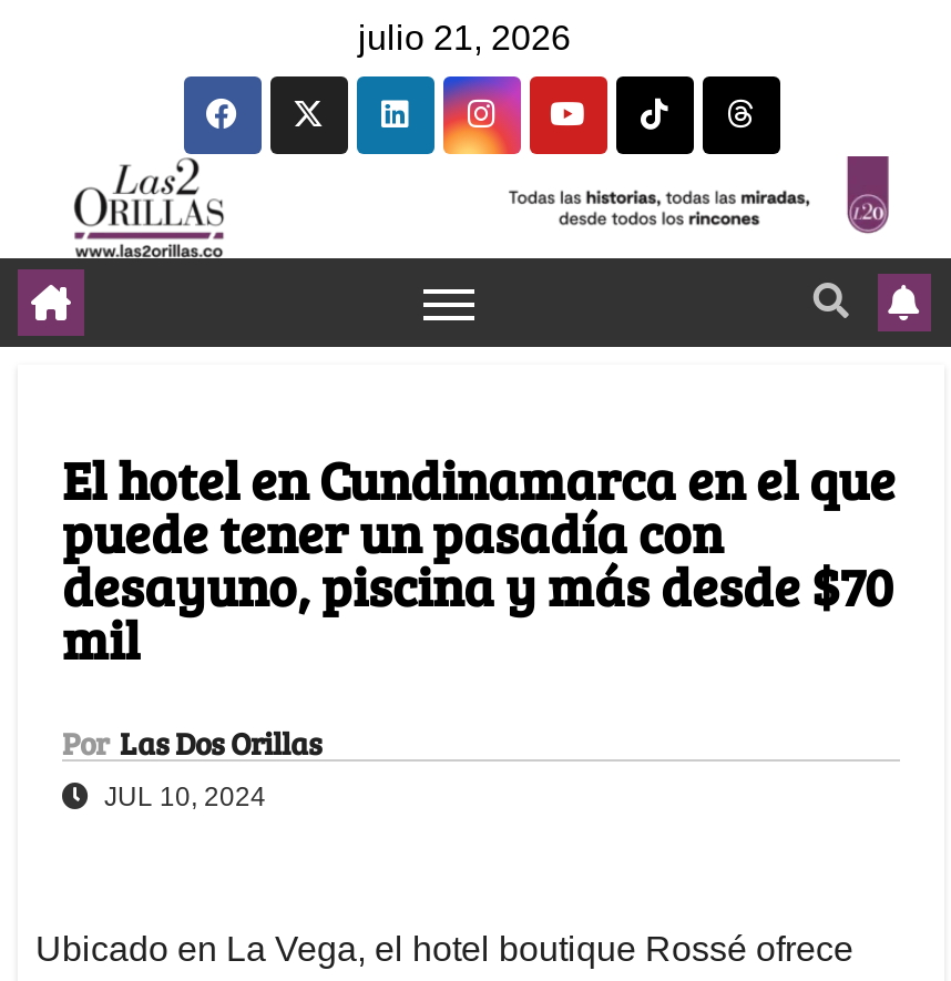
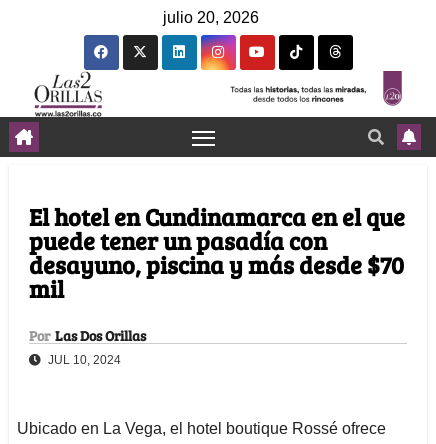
[358,19,571,57] julio 21, 2026 -> [162,9,258,26] julio 20, 2026

